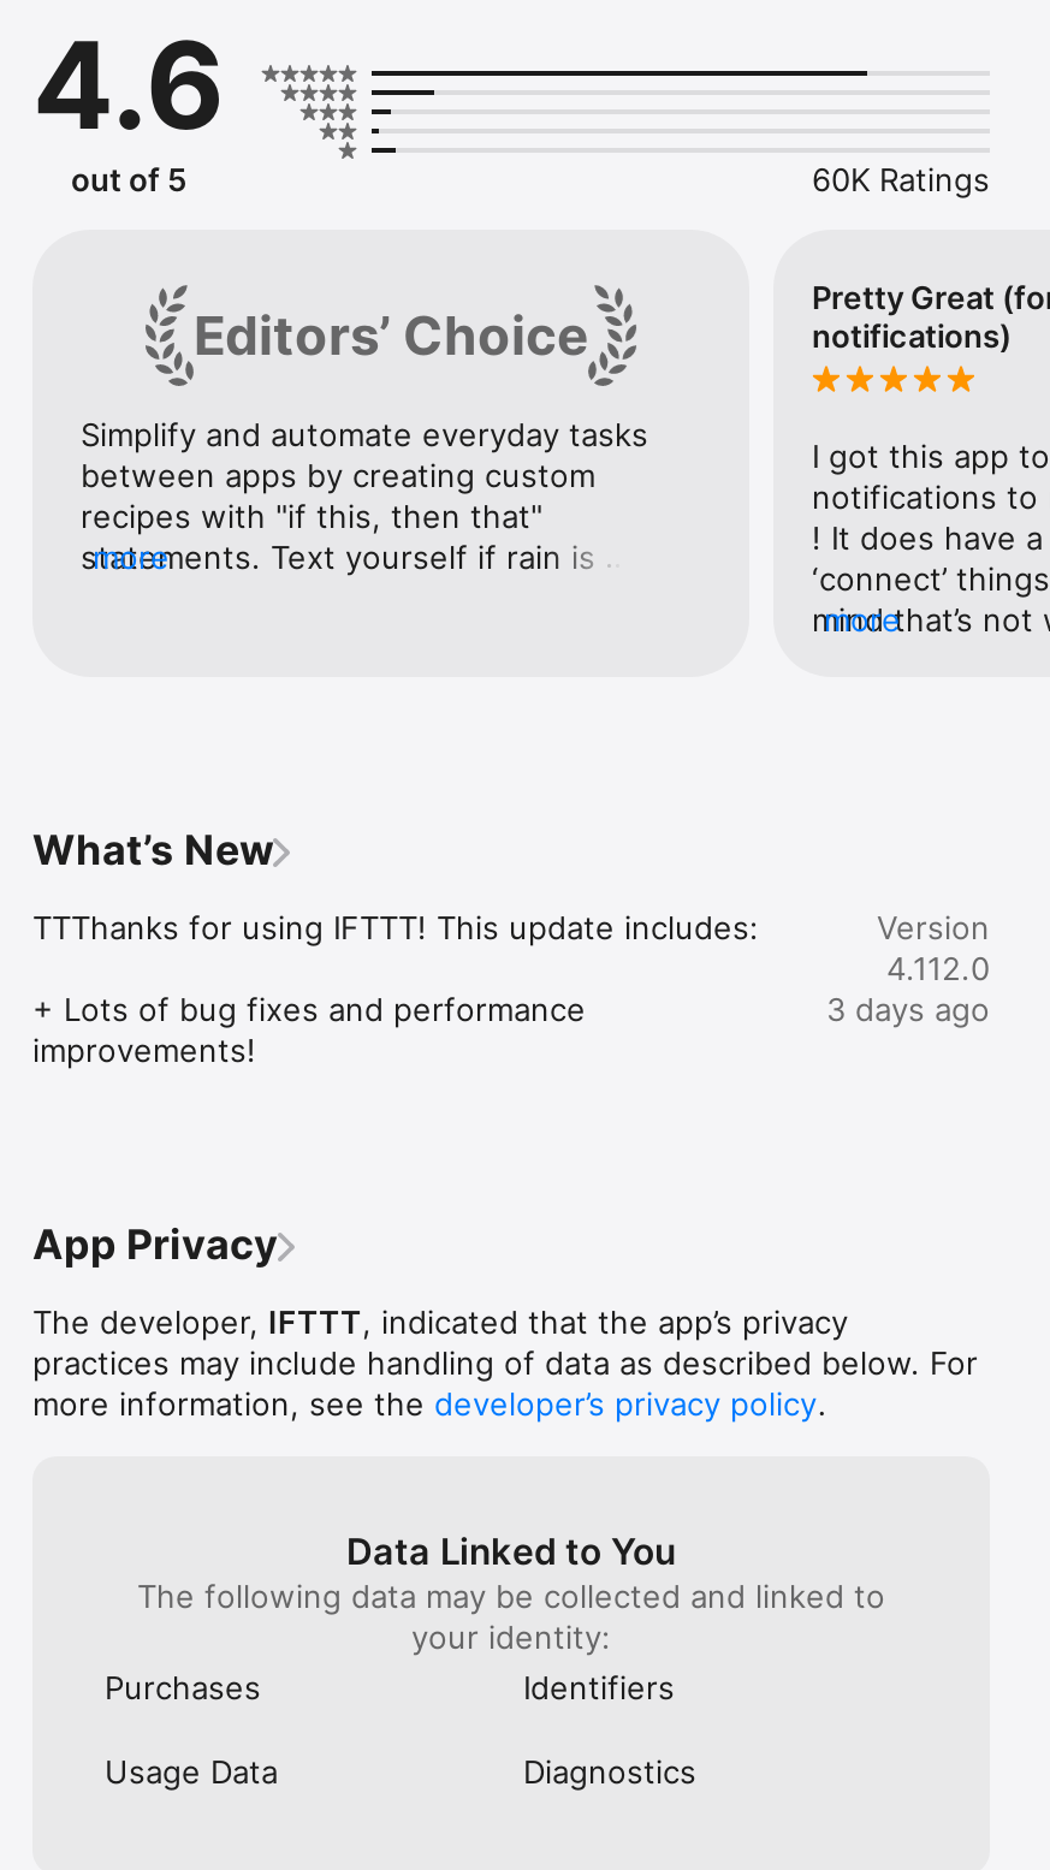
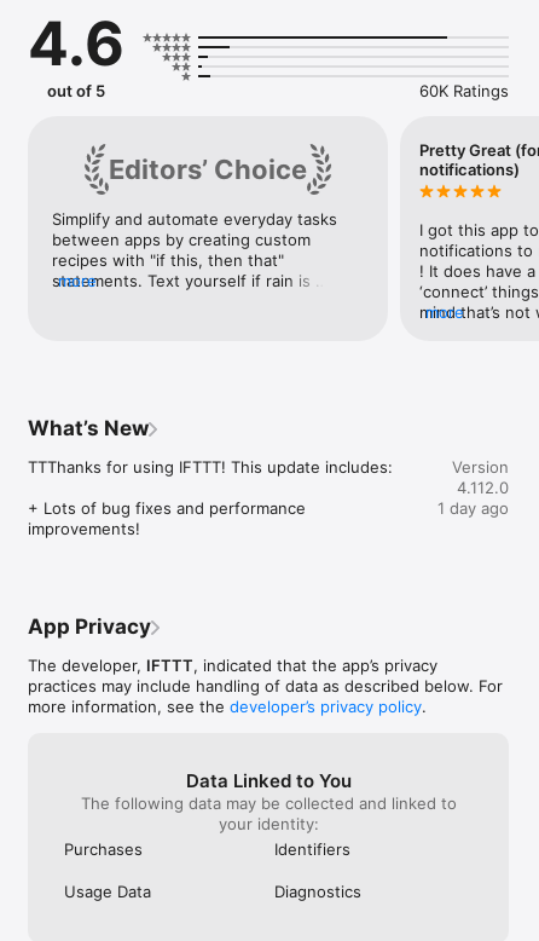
[826,990,990,1029] 3 days ago -> [437,499,509,518] 1 day ago

